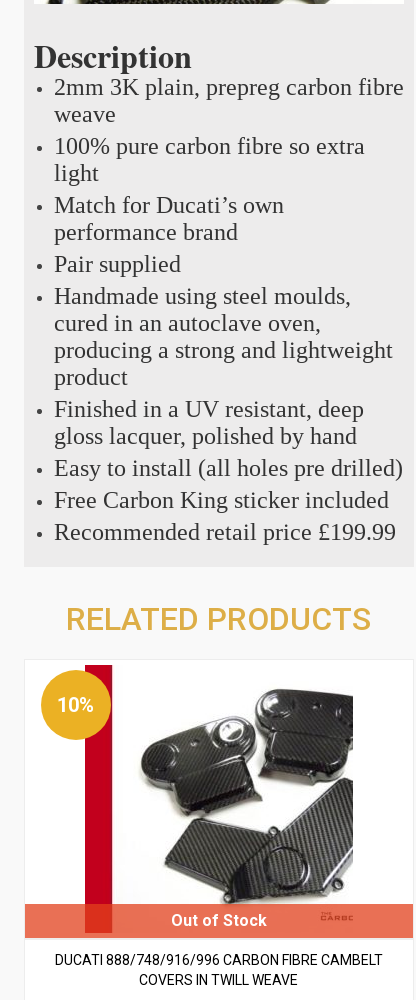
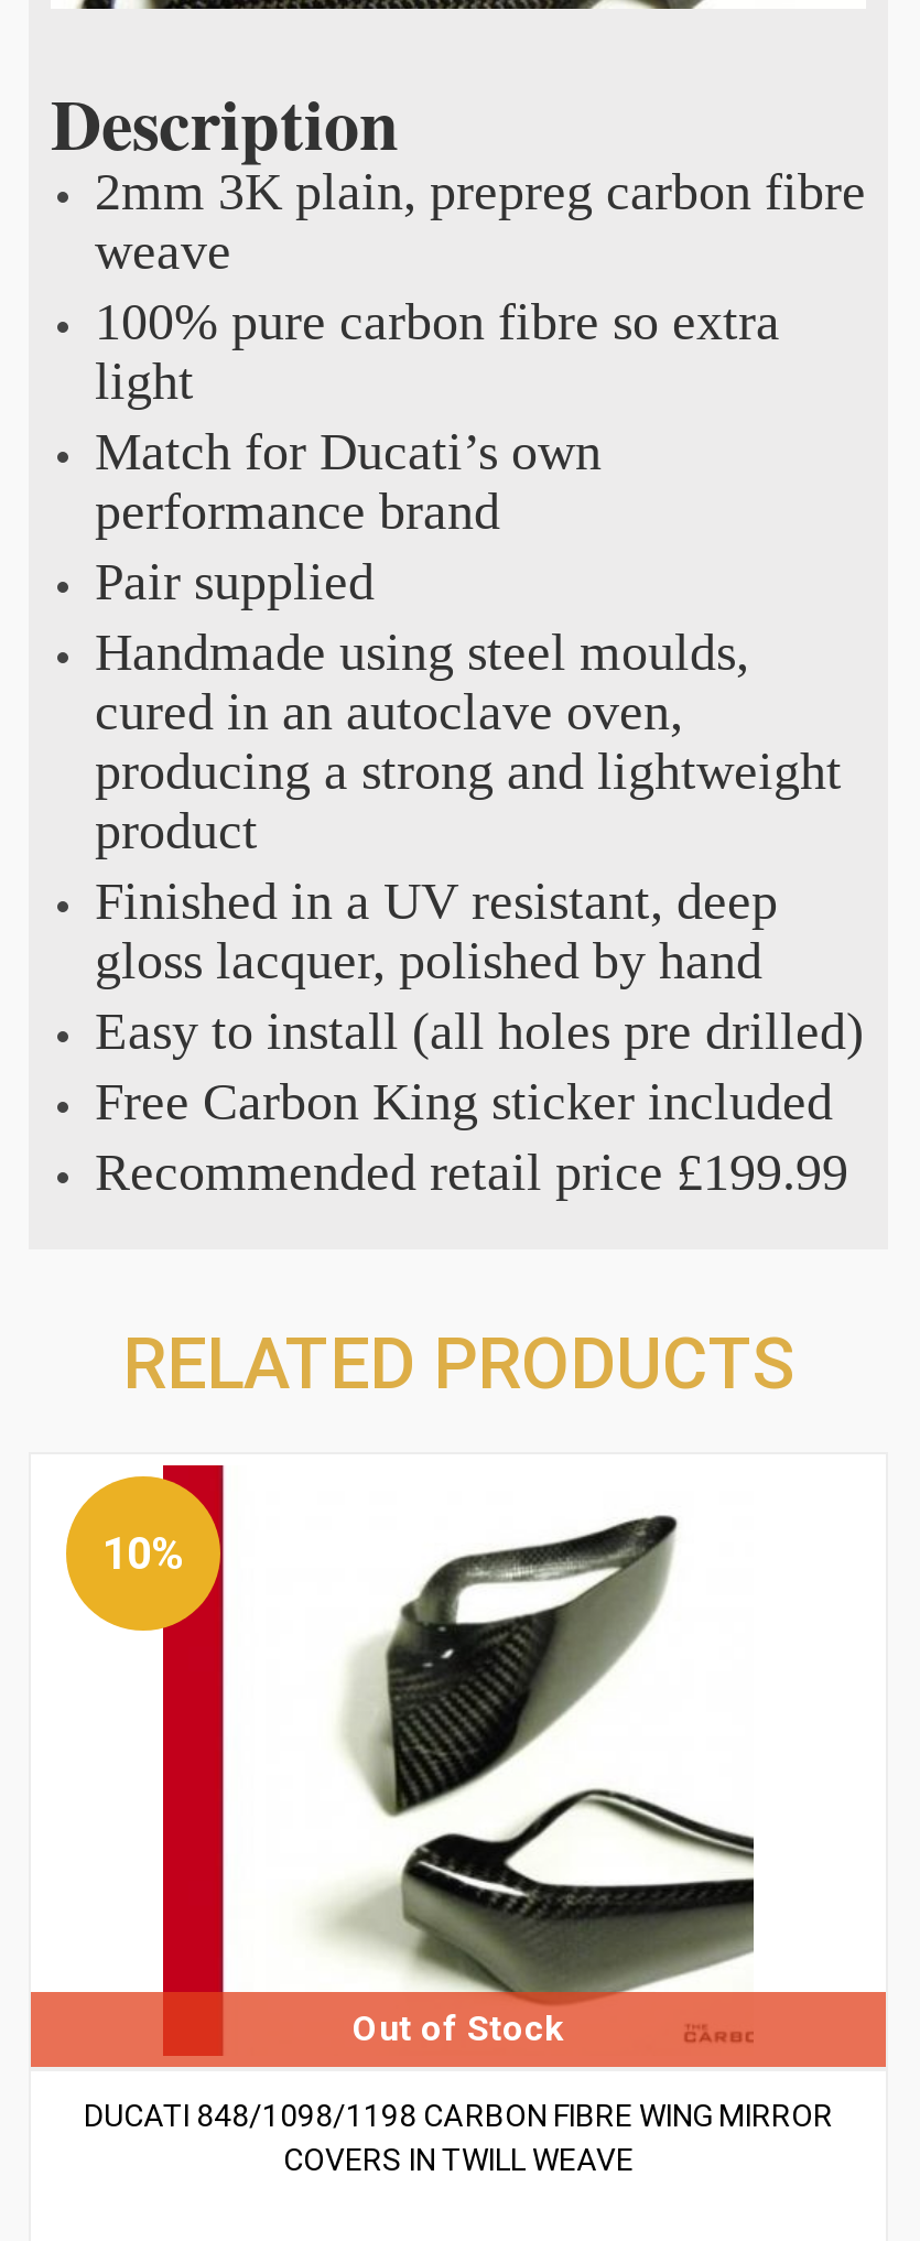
[140,688,354,908] [image] -> [286,1514,756,2003] [image]
[55,952,383,968] DUCATI 888/748/916/996 CARBON FIBRE CAMBELT -> [84,2097,833,2132] DUCATI 848/1098/1198 CARBON FIBRE WING MIRROR

